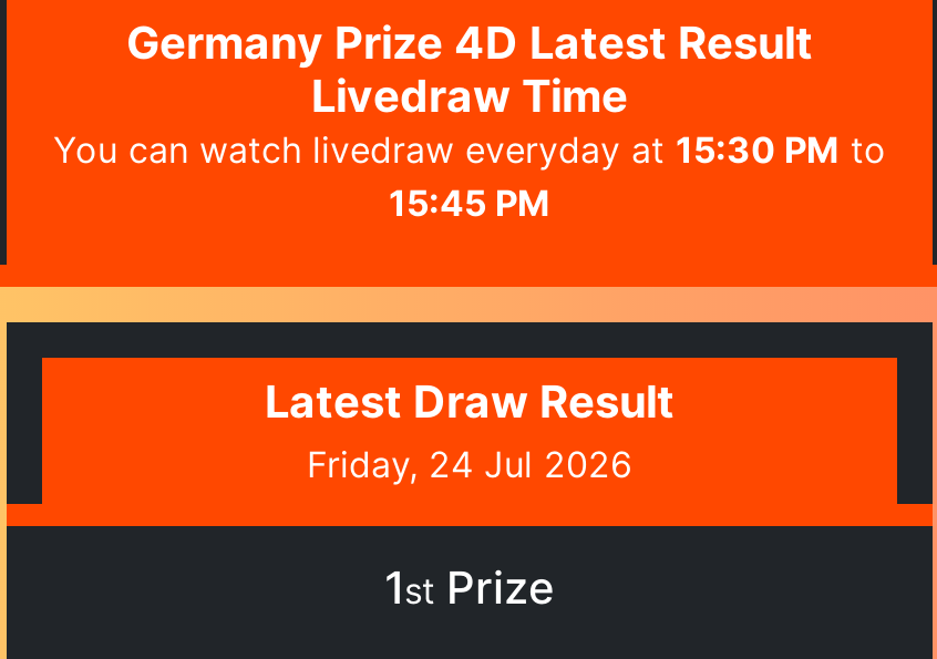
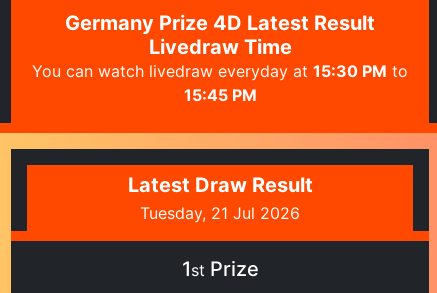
[307,442,632,487] Friday, 24 Jul 2026 -> [140,203,300,223] Tuesday, 21 Jul 2026

